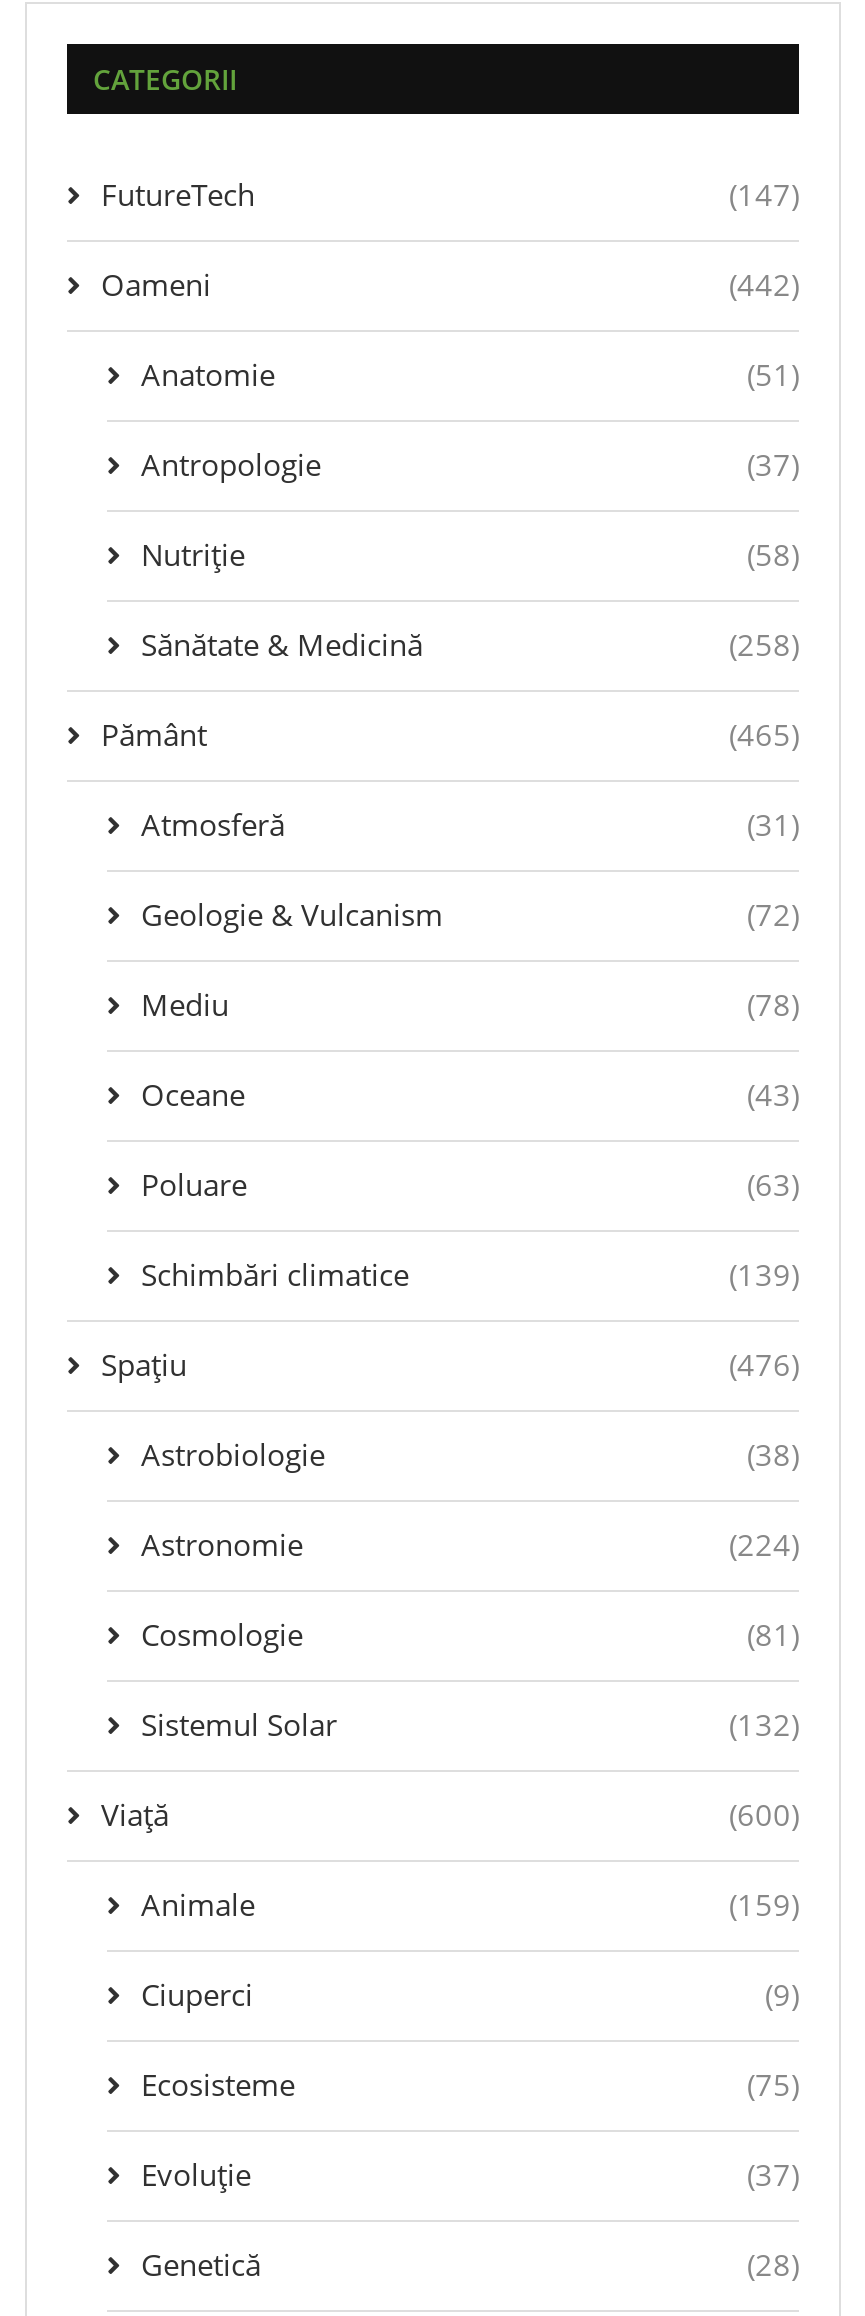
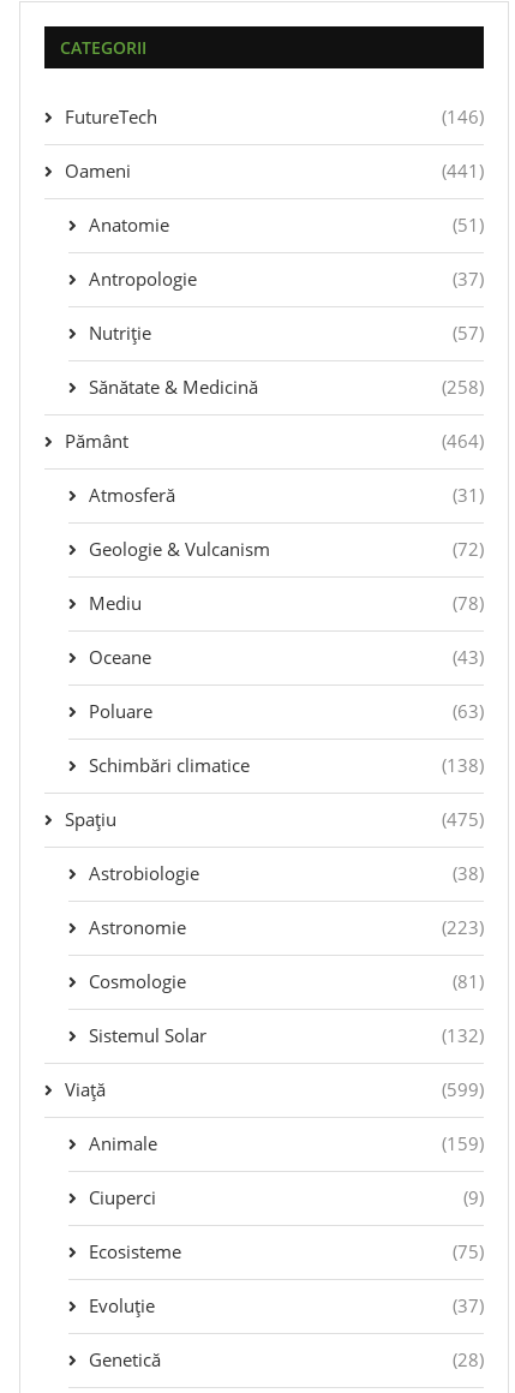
[729,174,799,214] (147) -> [442,105,484,129] (146)
[729,264,799,304] (442) -> [442,159,484,183] (441)
[747,534,799,574] (58) -> [453,321,484,345] (57)
[729,714,799,754] (465) -> [442,429,484,453] (464)
[729,1254,799,1294] (139) -> [442,753,484,777] (138)
[729,1344,799,1384] (476) -> [442,807,484,831] (475)
[729,1524,799,1564] (224) -> [442,915,484,939] (223)
[729,1794,799,1834] (600) -> [442,1077,484,1101] (599)

